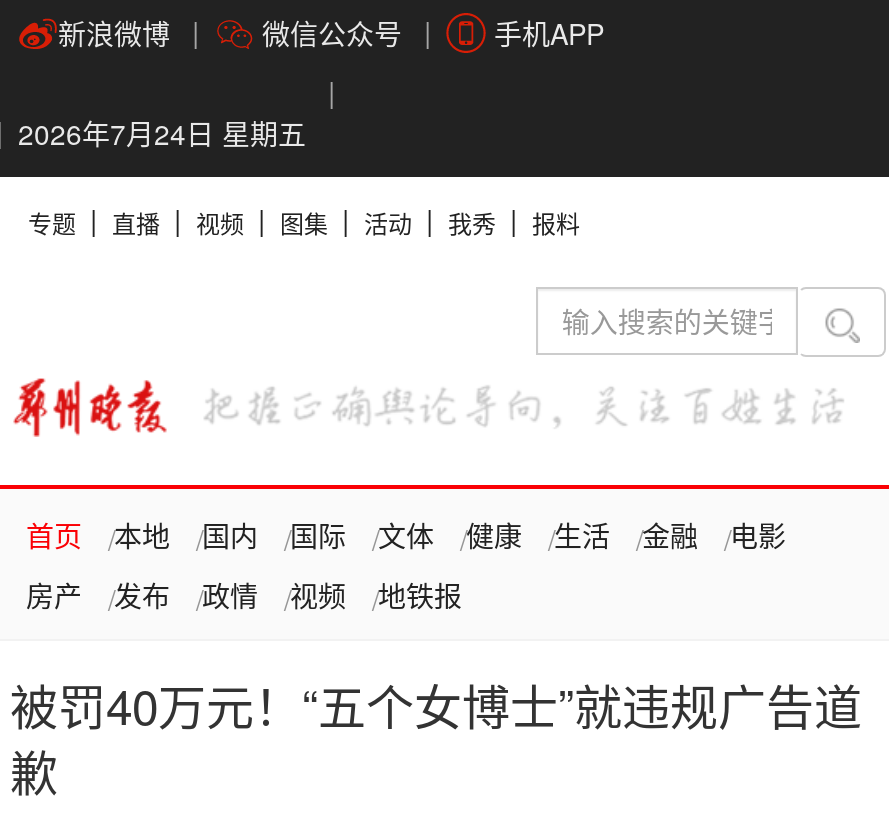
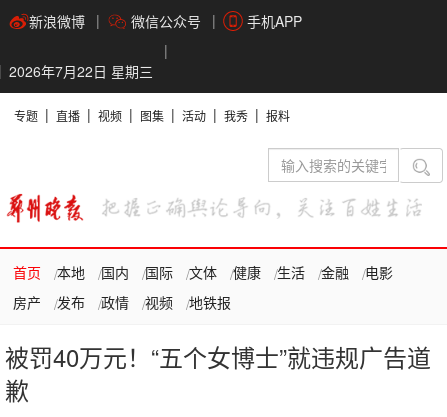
[18,112,306,152] 2026年7月24日 星期五 -> [9,60,153,80] 2026年7月22日 星期三

